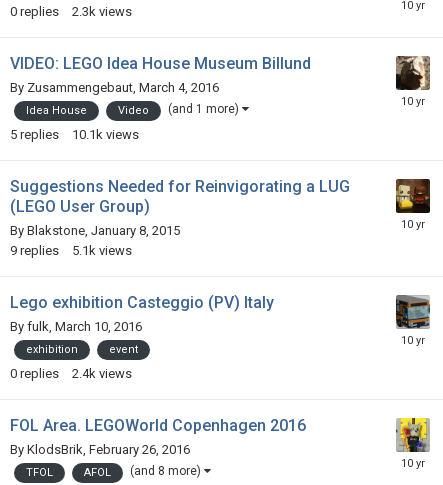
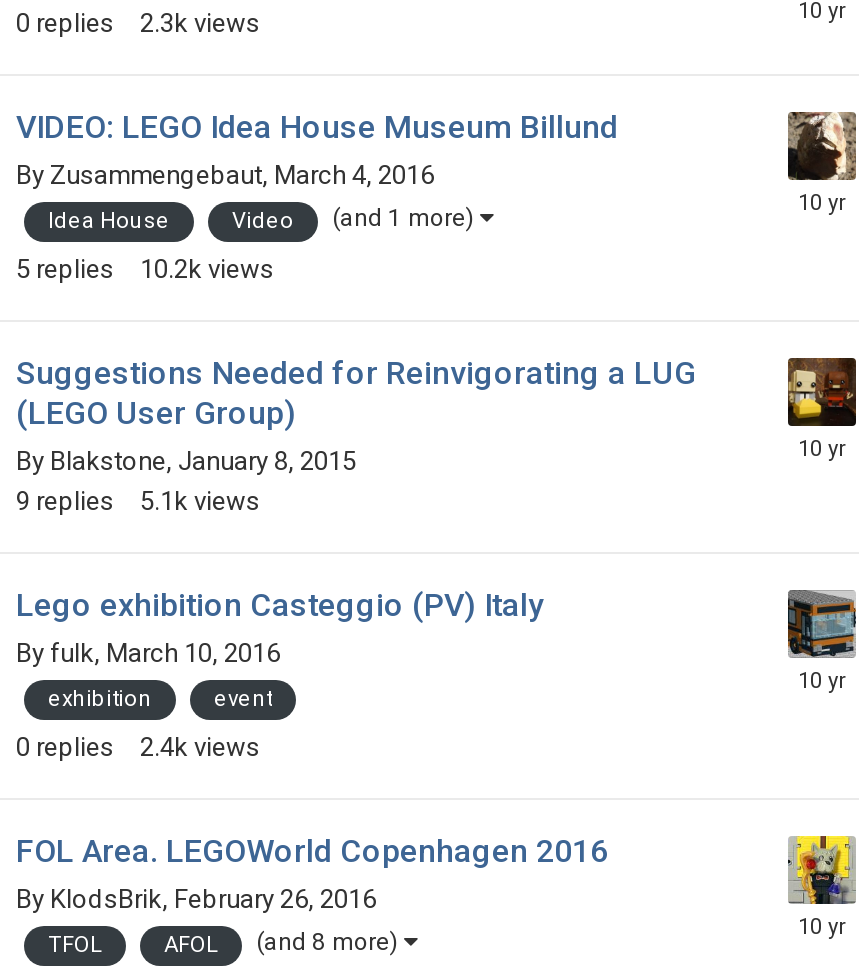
[10,127,139,142] 5 replies 10.1k views -> [16,254,274,284] 5 replies 10.2k views

